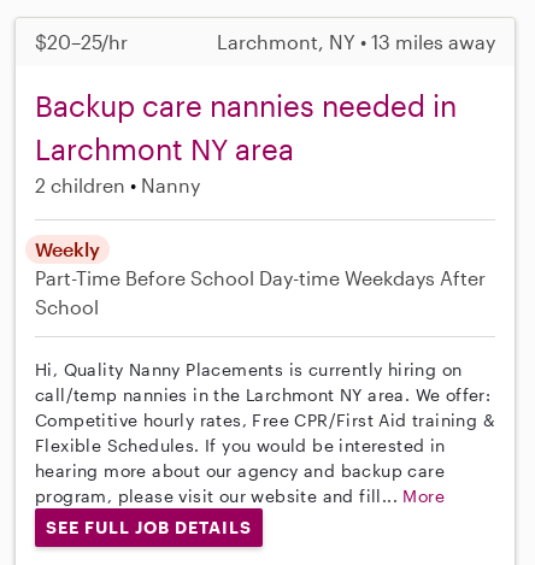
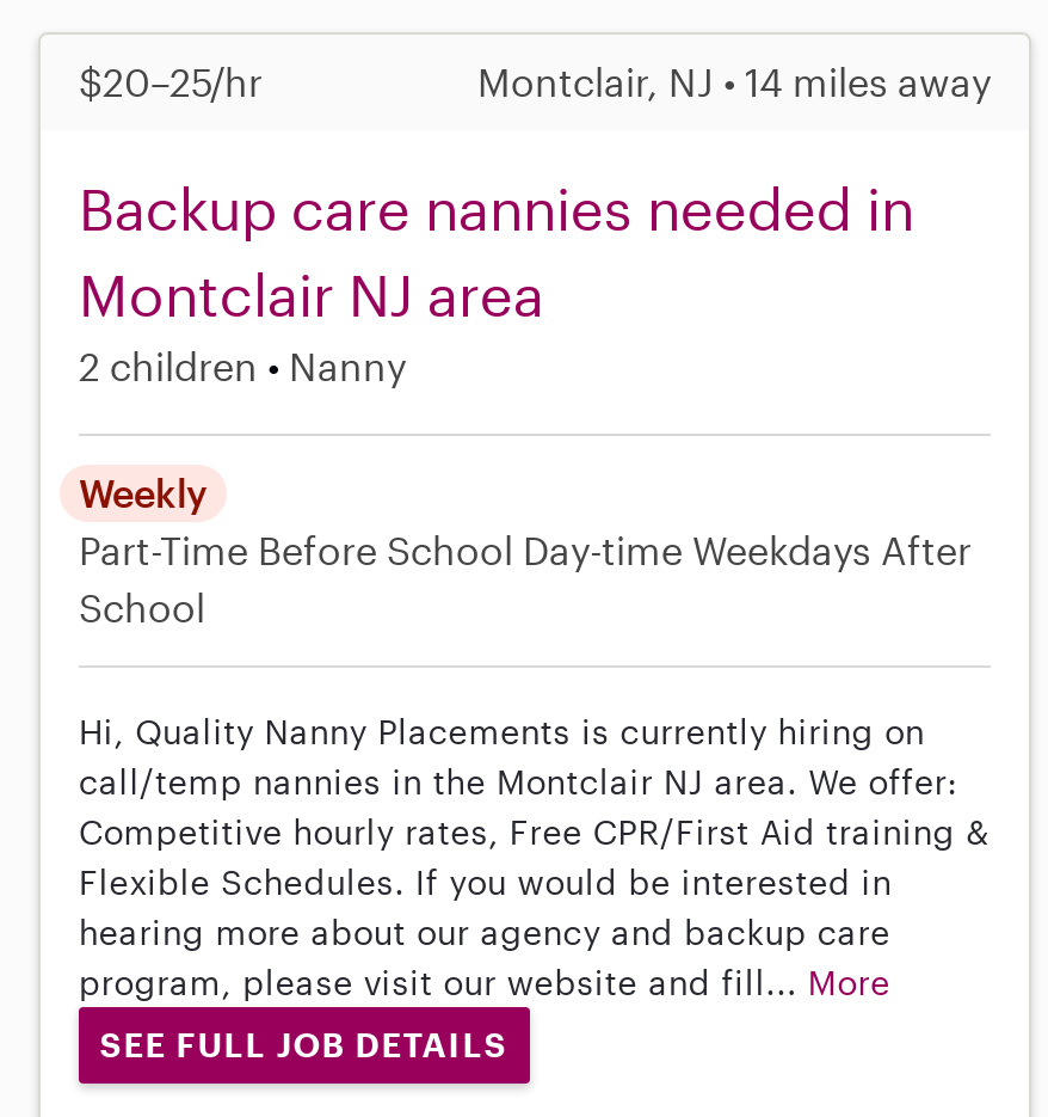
[217,30,495,53] Larchmont, NY • 13 miles away -> [477,60,991,105] Montclair, NJ • 14 miles away
[35,131,294,166] Larchmont NY area -> [79,261,544,330] Montclair NJ area
[35,384,491,405] call/temp nannies in the Larchmont NY area. We offer: -> [79,762,958,803] call/temp nannies in the Montclair NJ area. We offer:

